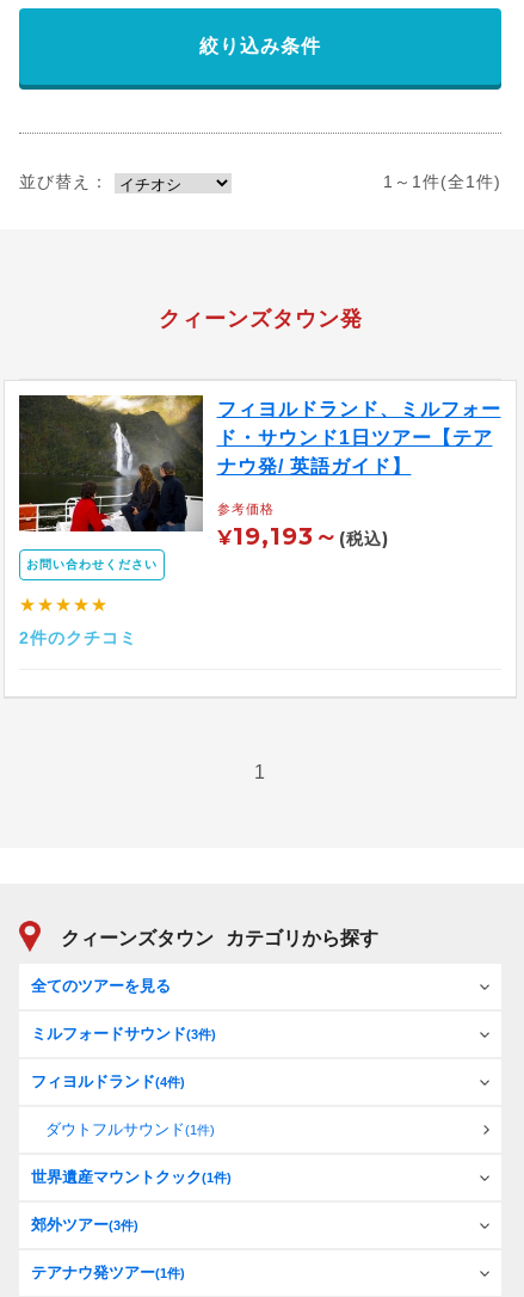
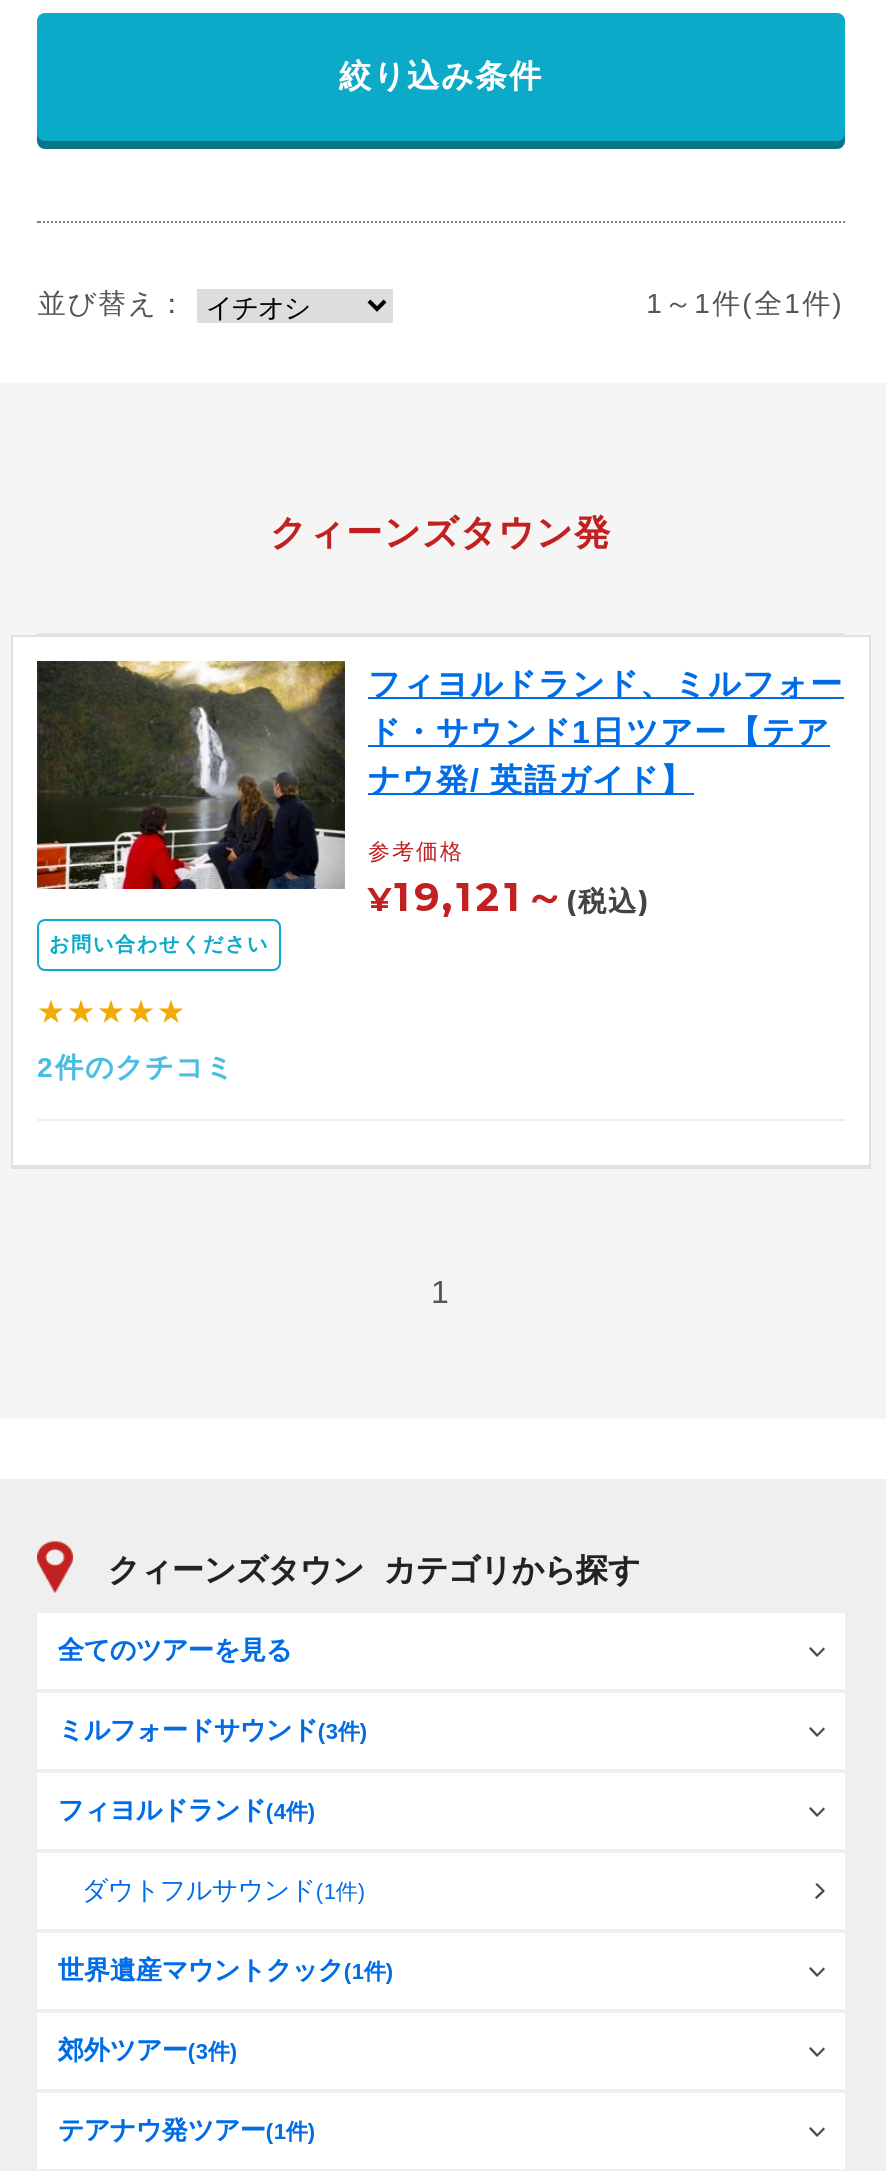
[217,522,389,551] ¥19,193～(税込) -> [368,874,650,922] ¥19,121～(税込)

